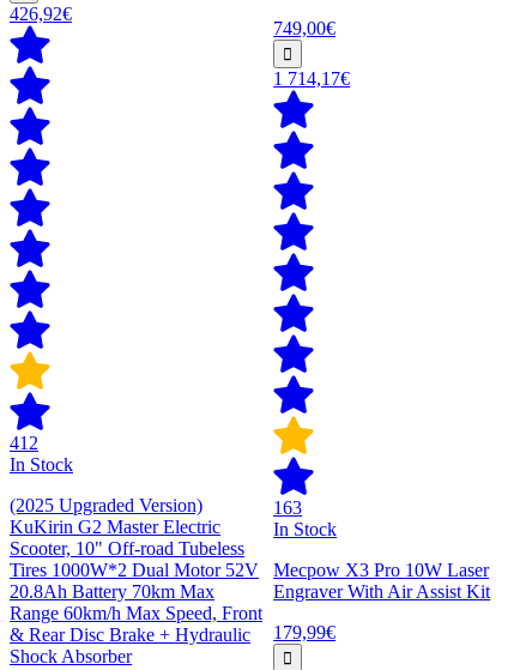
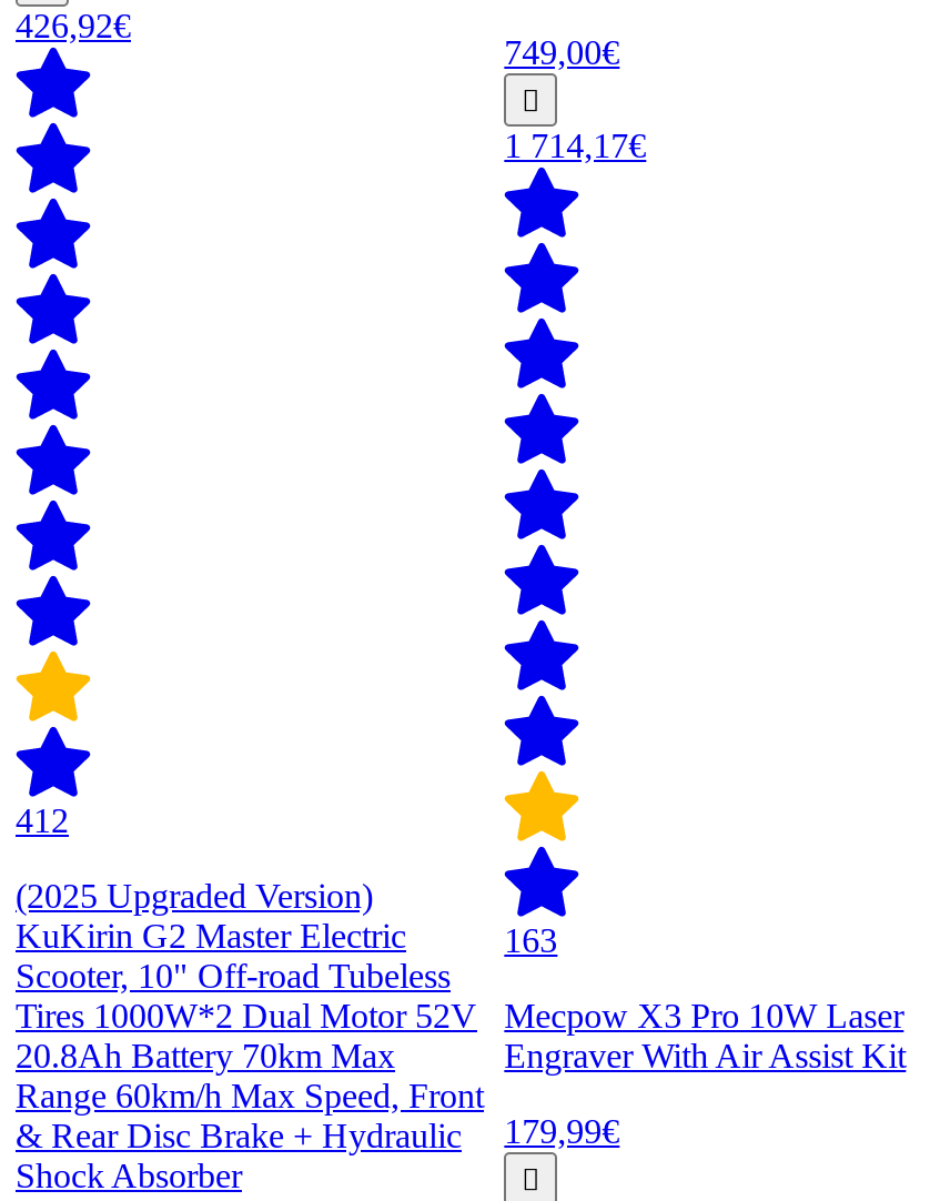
[10,454,73,475] In Stock -> none
[273,519,337,539] In Stock -> none

